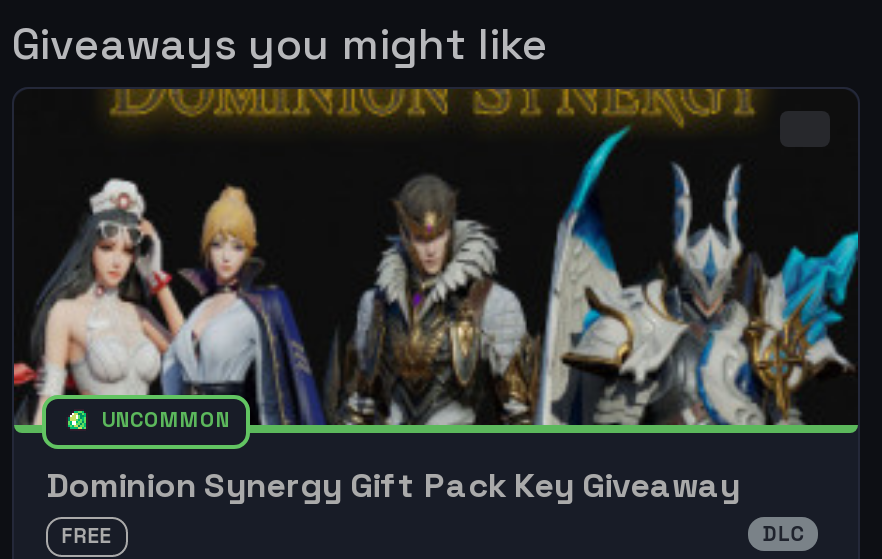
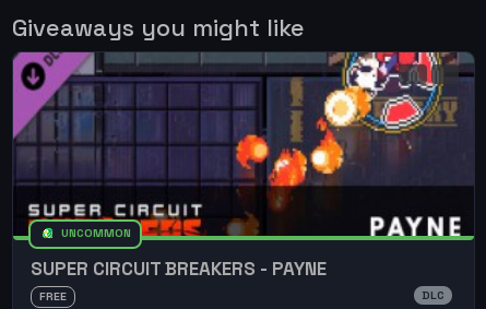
[12,87,860,507] [image] | Dominion Synergy Gift Pack Key Giveaway -> [12,51,474,281] [image] | SUPER CIRCUIT BREAKERS - PAYNE

